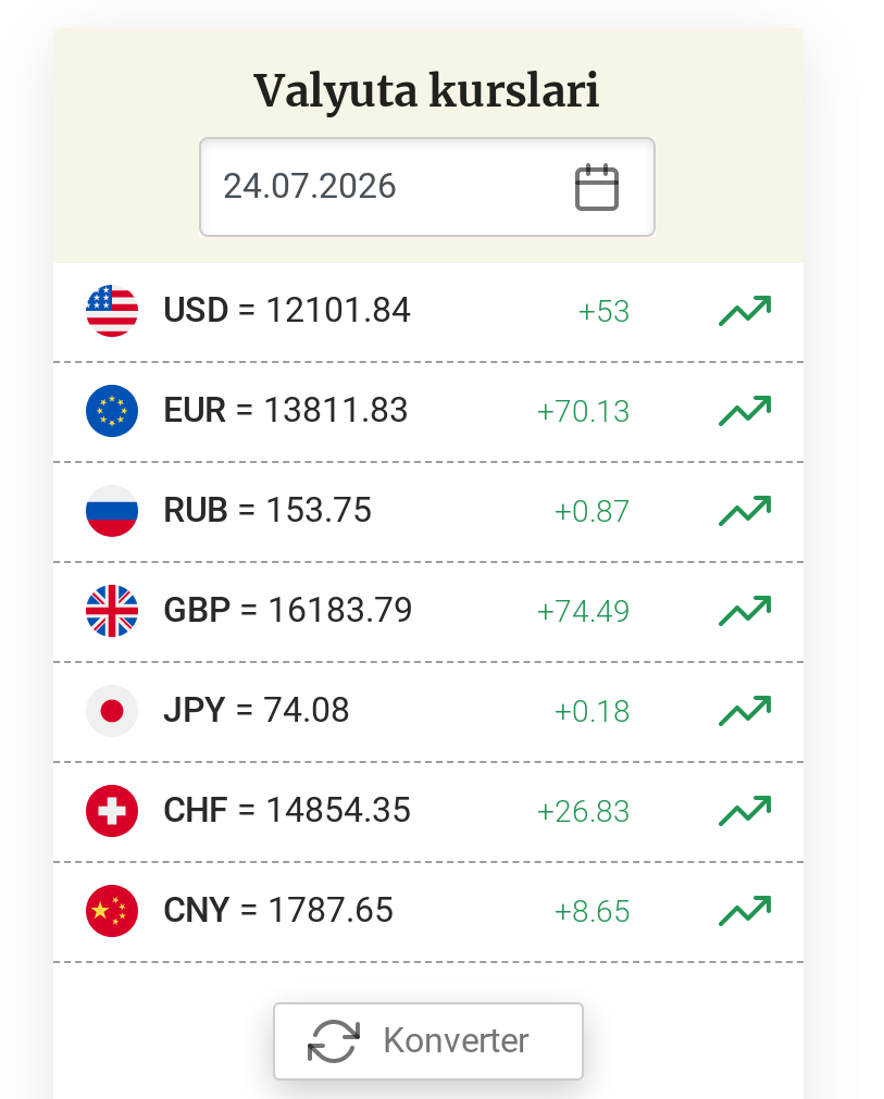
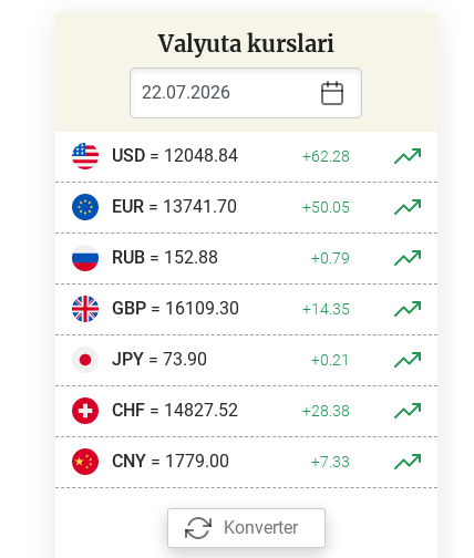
[163,290,411,331] USD = 12101.84 -> [111,145,238,166] USD = 12048.84
[578,294,631,329] +53 -> [302,147,349,165] +62.28
[163,390,409,431] EUR = 13811.83 -> [111,196,236,217] EUR = 13741.70
[537,394,631,429] +70.13 -> [302,198,349,216] +50.05
[163,490,372,531] RUB = 153.75 -> [111,247,218,268] RUB = 152.88
[555,494,631,529] +0.87 -> [311,249,349,267] +0.79
[163,590,413,631] GBP = 16183.79 -> [111,298,239,319] GBP = 16109.30
[537,594,631,629] +74.49 -> [302,300,349,318] +14.35
[163,690,350,731] JPY = 74.08 -> [111,349,207,370] JPY = 73.90
[555,694,631,729] +0.18 -> [311,351,349,369] +0.21
[163,790,411,831] CHF = 14854.35 -> [111,400,238,421] CHF = 14827.52
[537,794,631,829] +26.83 -> [302,402,349,420] +28.38
[163,890,394,931] CNY = 1787.65 -> [111,451,229,472] CNY = 1779.00
[555,894,631,929] +8.65 -> [311,453,349,471] +7.33

